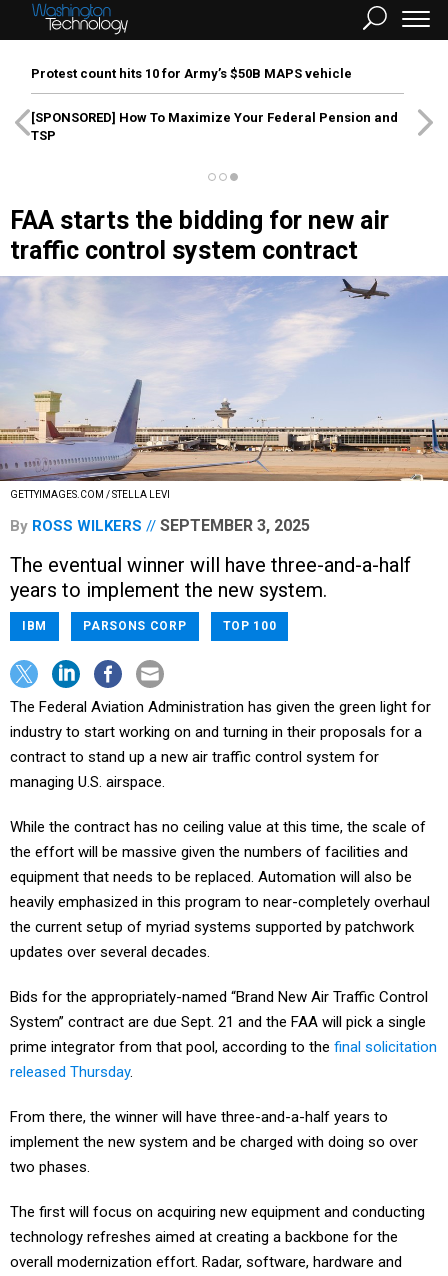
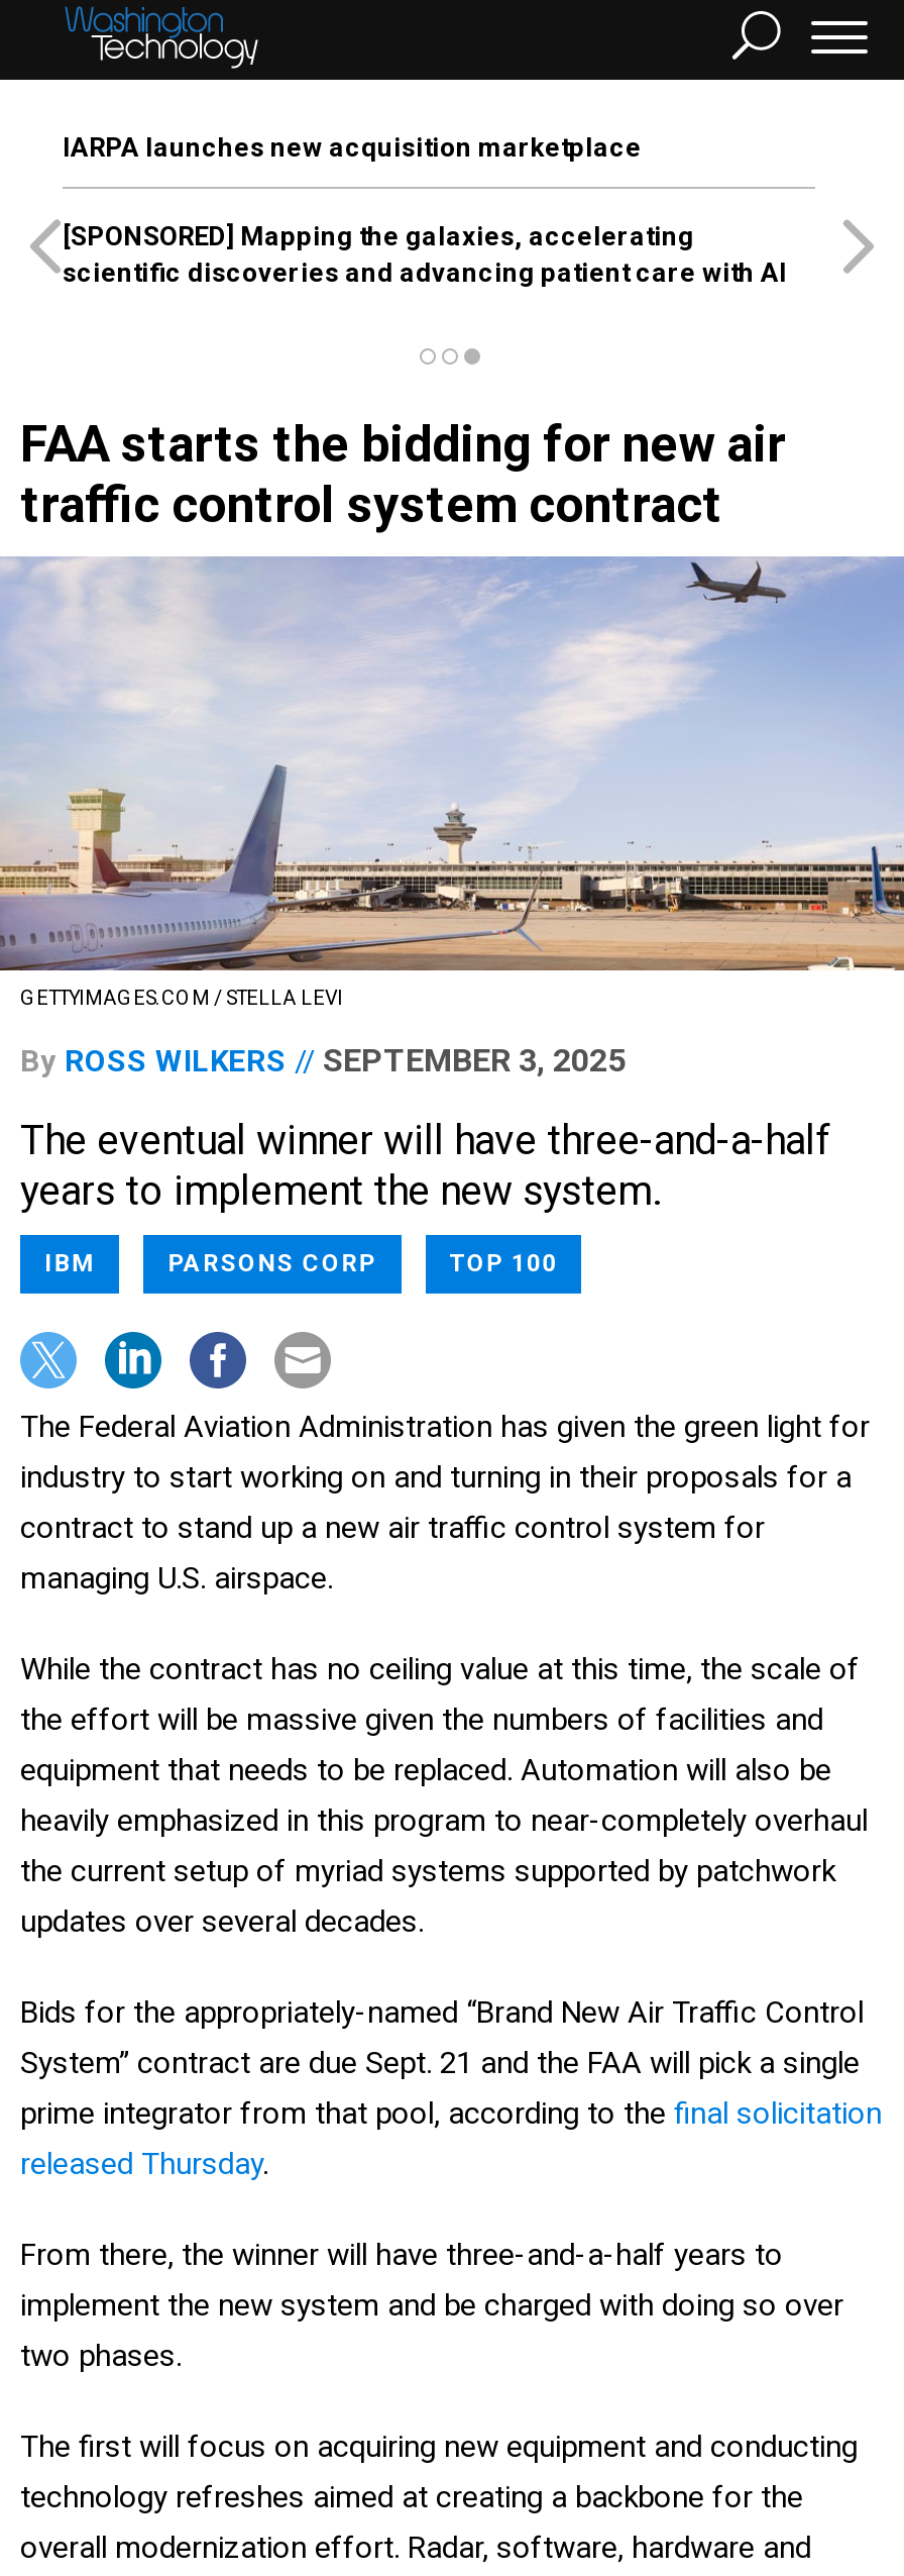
[31,66,352,81] Protest count hits 10 for Army’s $50B MAPS vehicle -> [63,132,642,163] IARPA launches new acquisition marketplace
[31,110,398,143] [SPONSORED] How To Maximize Your Federal Pension and | TSP -> [63,221,787,288] [SPONSORED] Mapping the galaxies, accelerating | scientific discoveries and advancing patient care with AI

